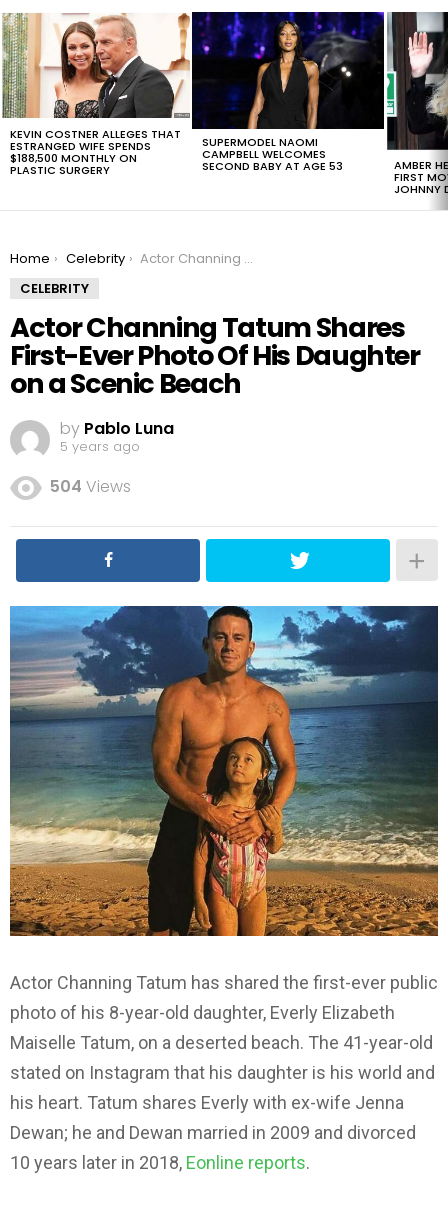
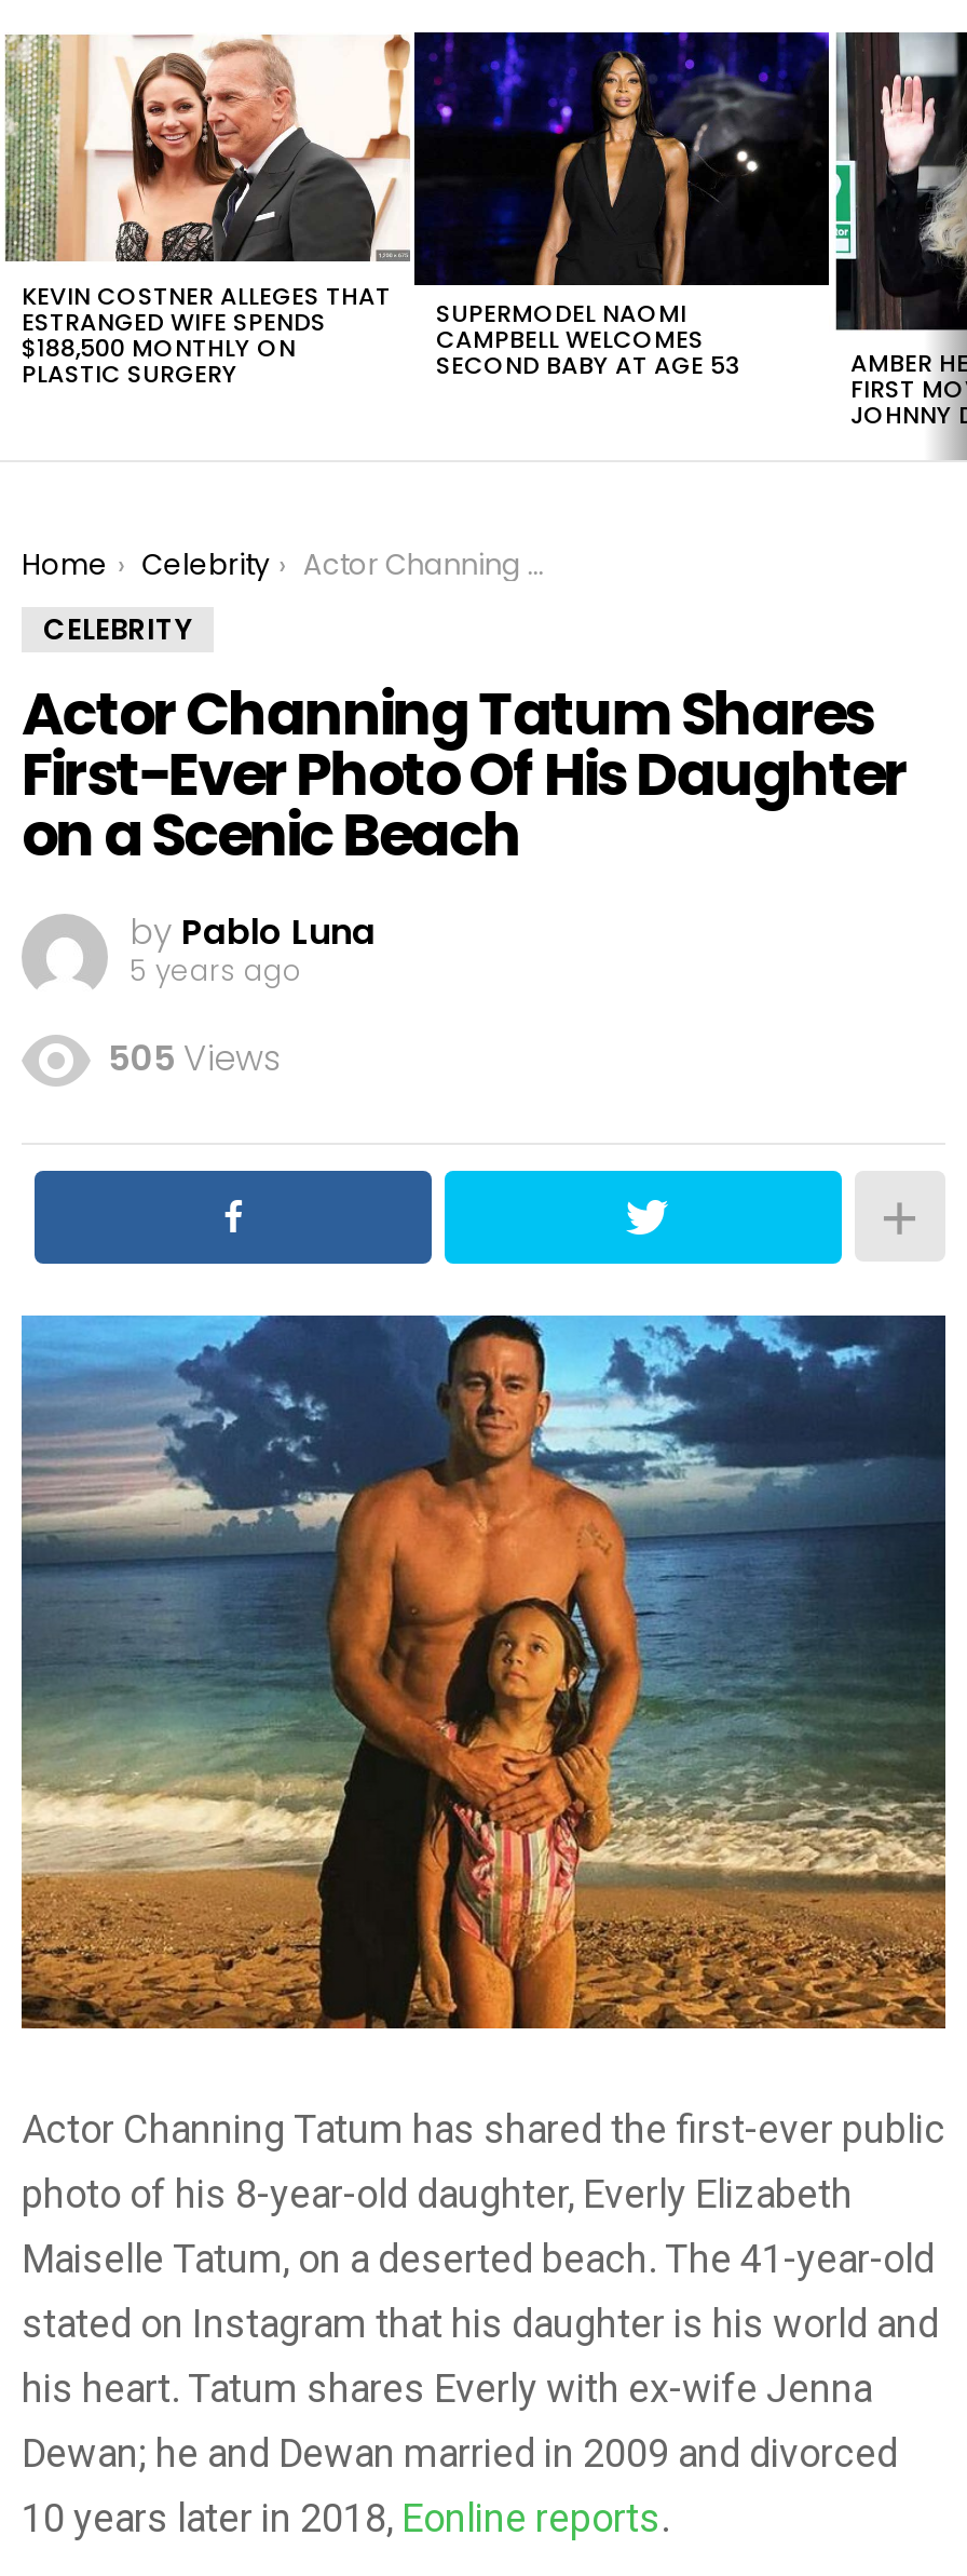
[50,475,131,498] 504 Views -> [108,1033,281,1082] 505 Views

